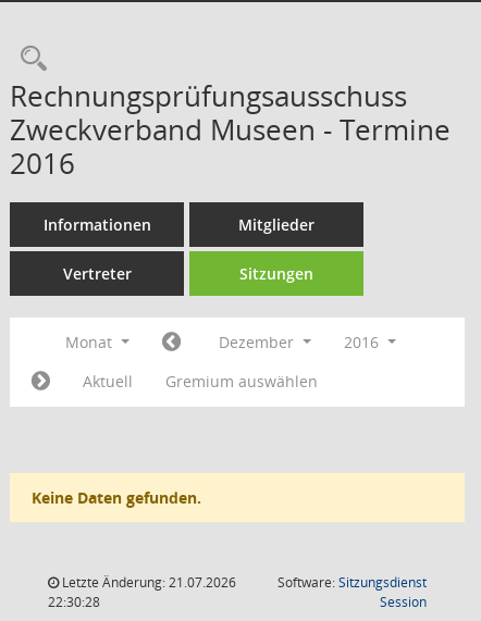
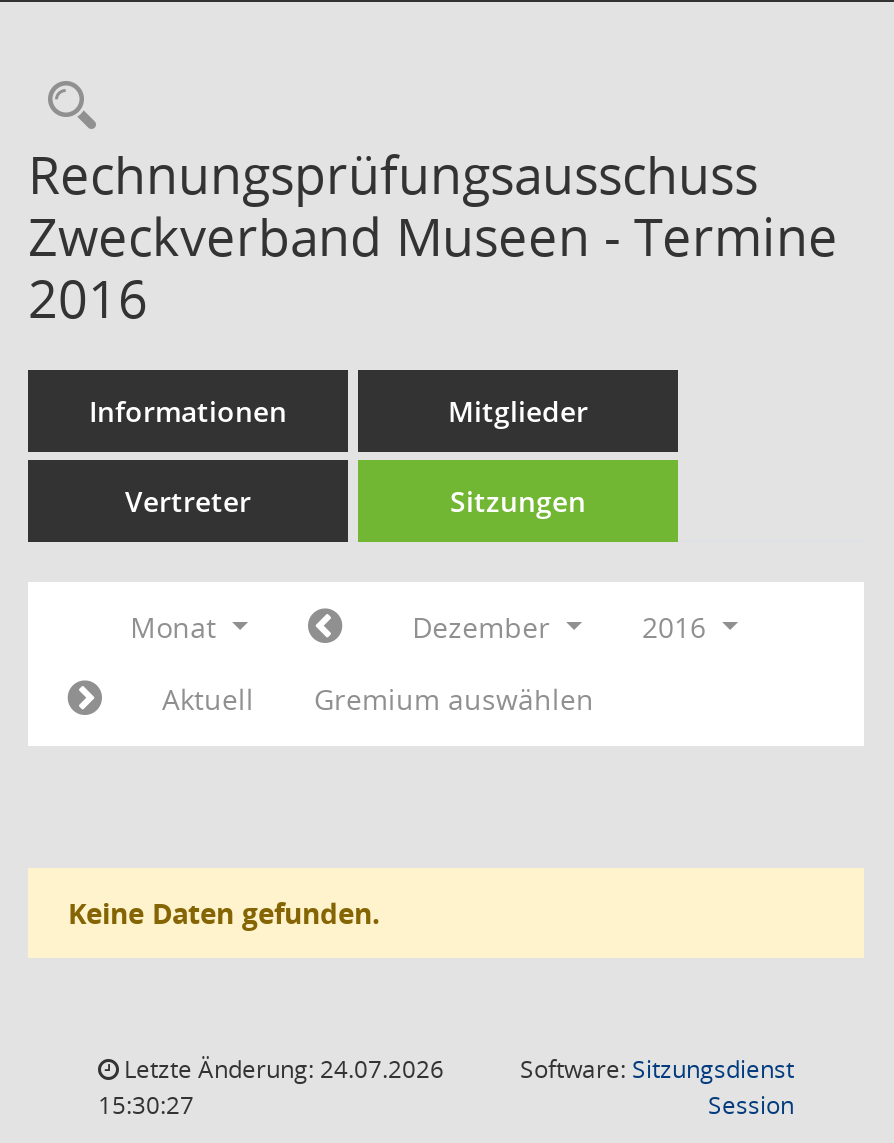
[59,573,236,592] Letzte Änderung: 21.07.2026 -> [118,1052,444,1086] Letzte Änderung: 24.07.2026
[48,593,100,611] 22:30:28 -> [98,1088,194,1122] 15:30:27

